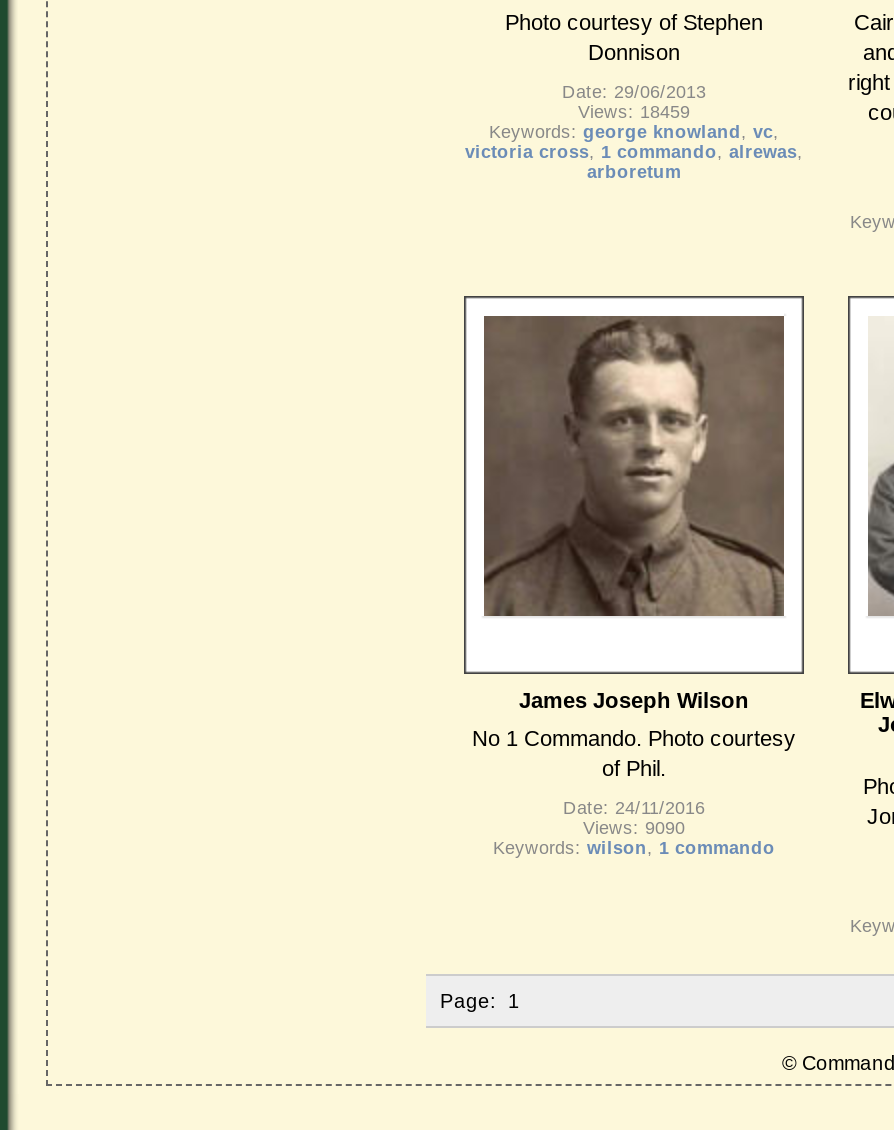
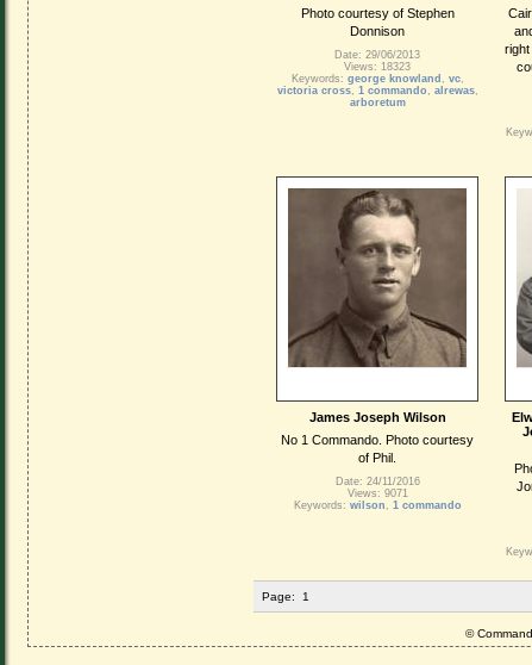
[578,102,690,122] Views: 18459 -> [344,61,411,73] Views: 18323
[583,818,685,838] Views: 9090 -> [347,487,408,499] Views: 9071

